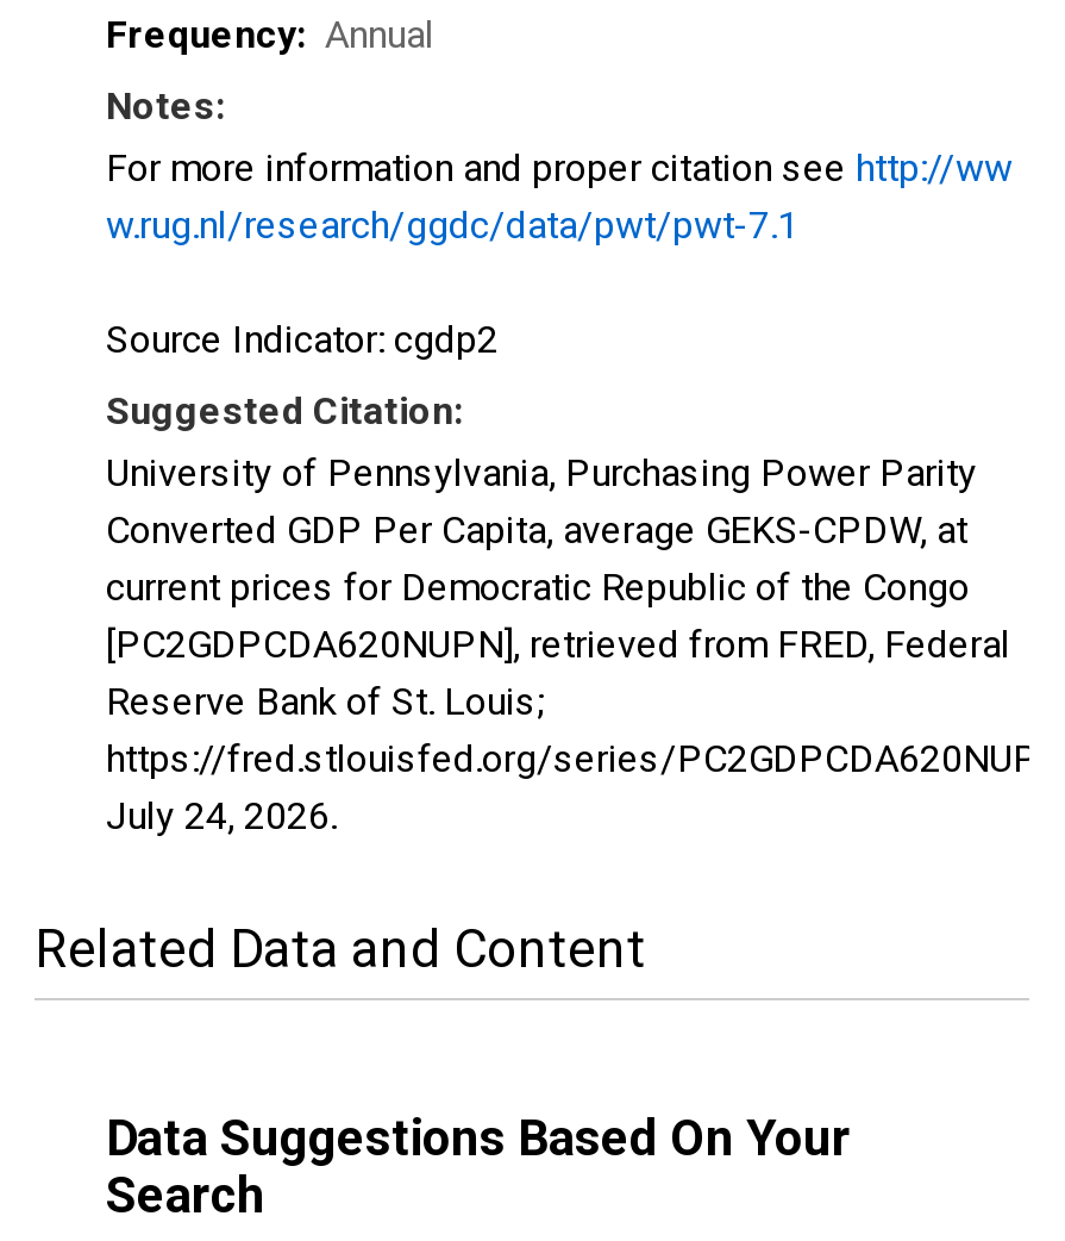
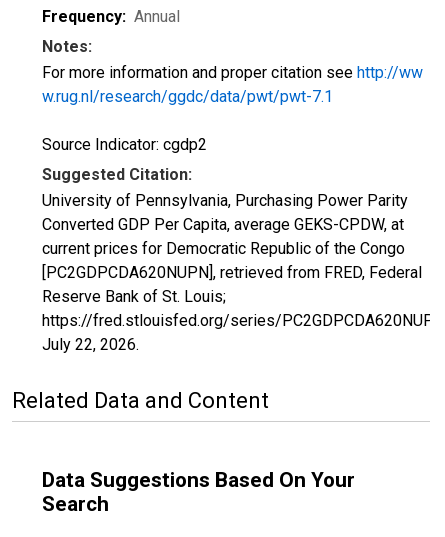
[106,793,337,838] July 24, 2026. -> [42,335,139,354] July 22, 2026.

